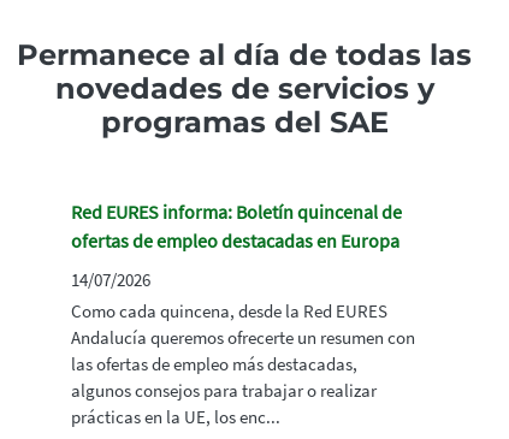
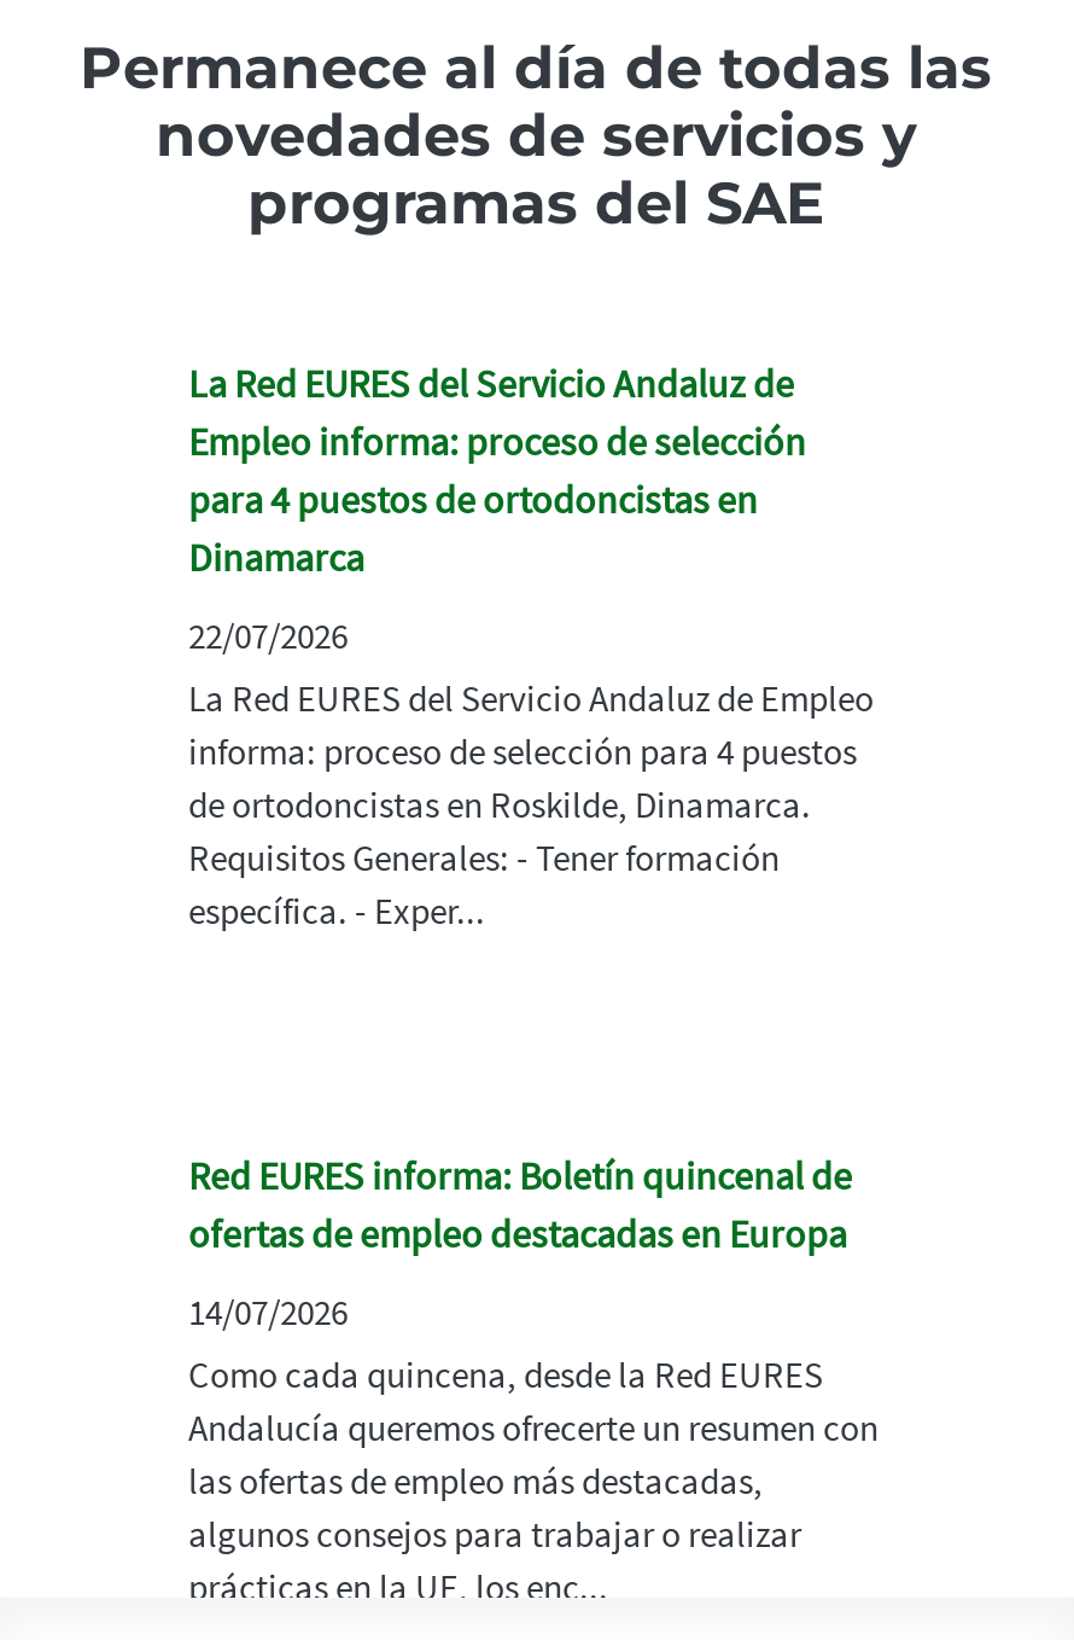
none -> [188,359,874,934] La Red EURES del Servicio Andaluz de | Empleo informa: proceso de selección | para 4 puestos de ortodoncistas en | Dinamarca | 22/07/2026 | La Red EURES del Servicio Andaluz de Empleo | informa: proceso de selección para 4 puestos | de ortodoncistas en Roskilde, Dinamarca. | Requisitos Generales: - Tener formación | específica. - Exper...

